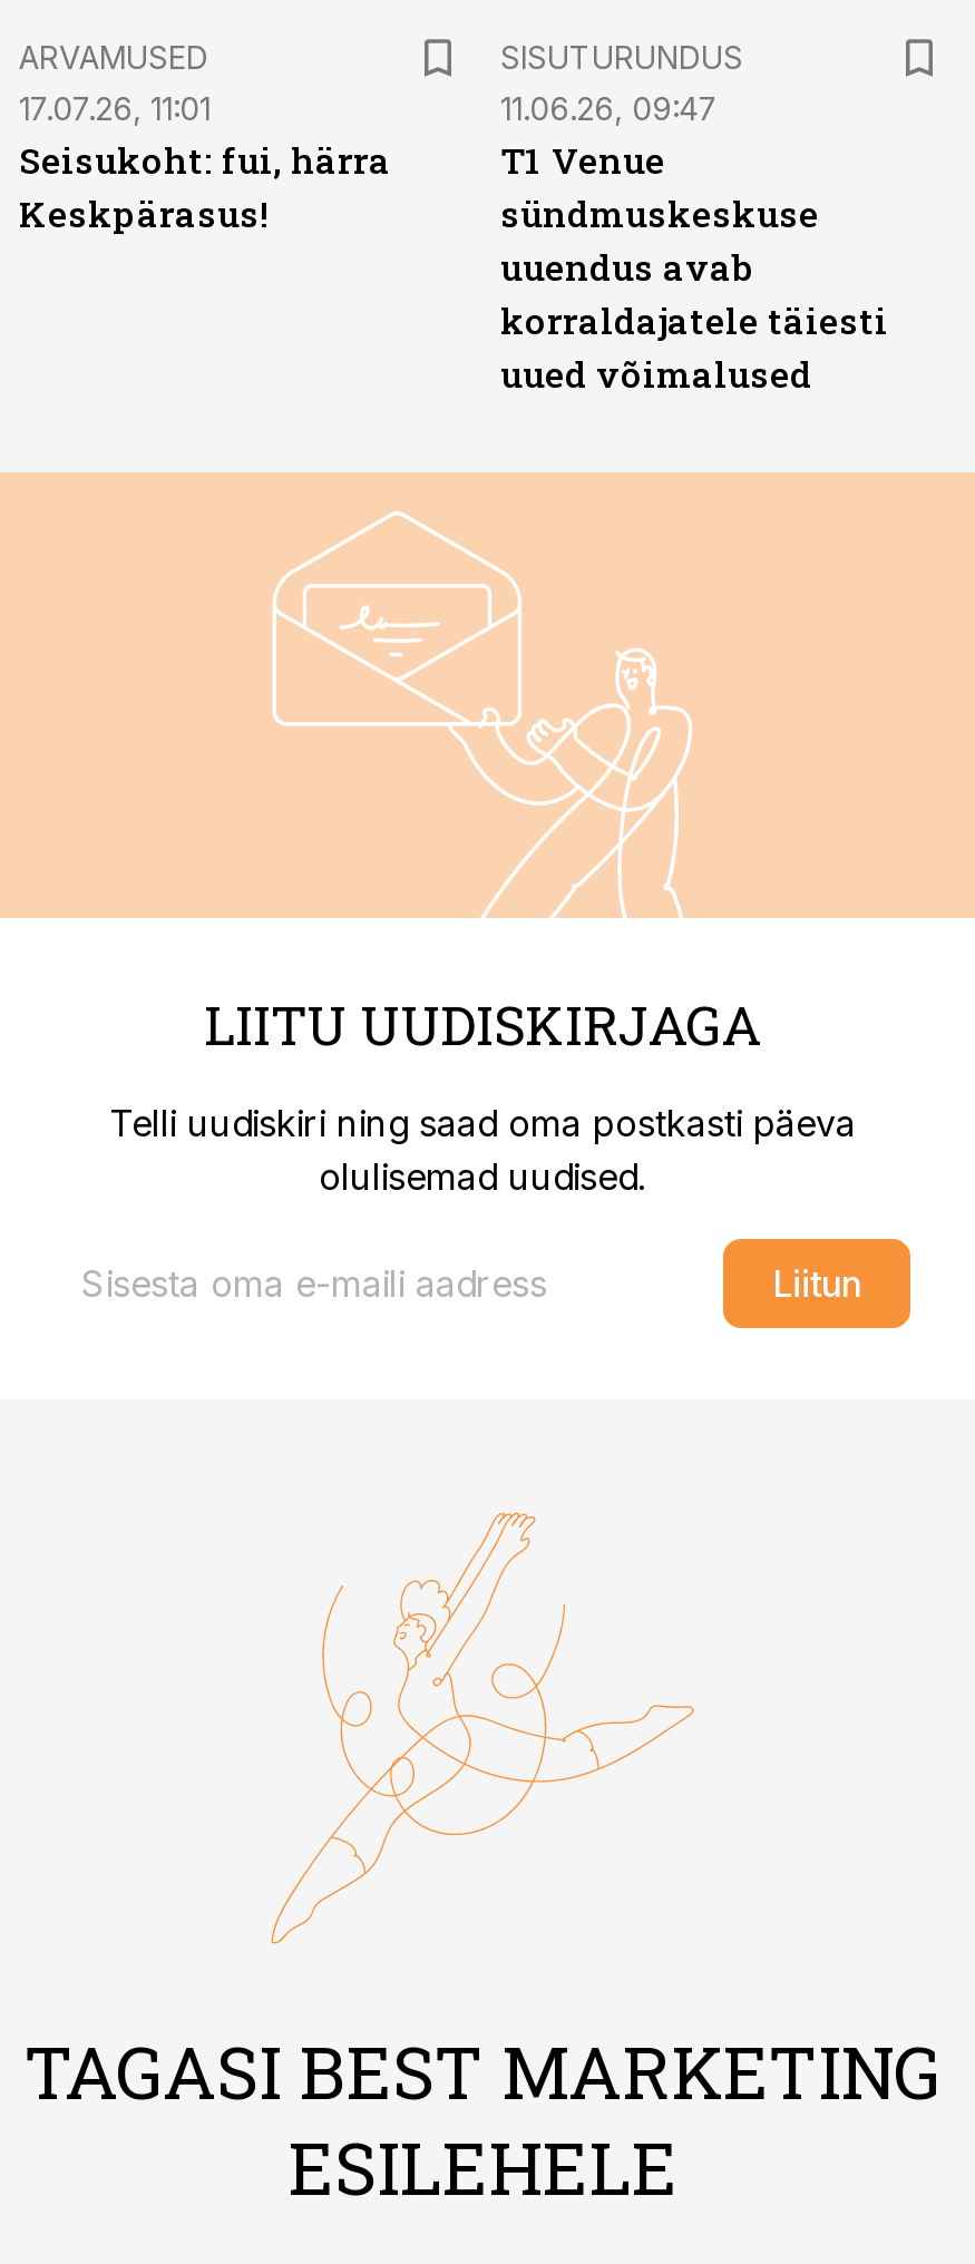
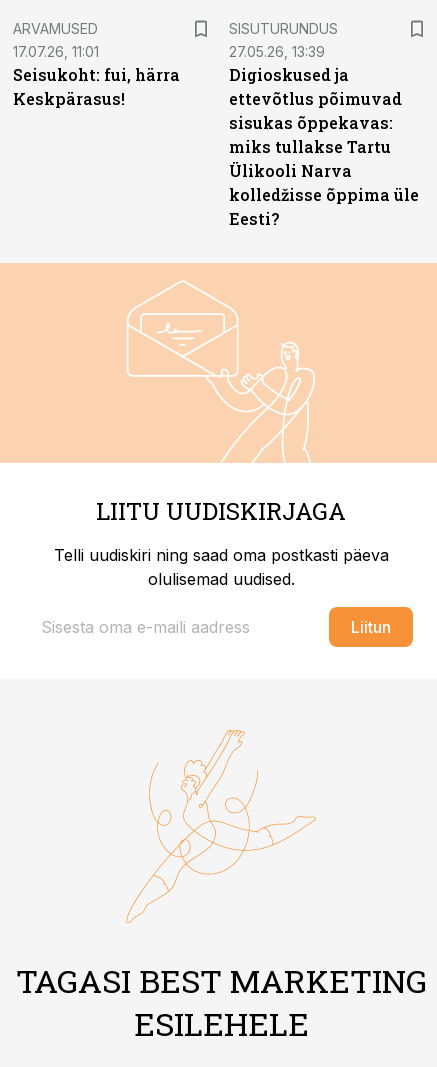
[500,89,888,397] 11.06.26, 09:47 | T1 Venue | sündmuskeskuse | uuendus avab | korraldajatele täiesti | uued võimalused -> [229,43,419,229] 27.05.26, 13:39 | Digioskused ja | ettevõtlus põimuvad | sisukas õppekavas: | miks tullakse Tartu | Ülikooli Narva | kolledžisse õppima üle | Eesti?

